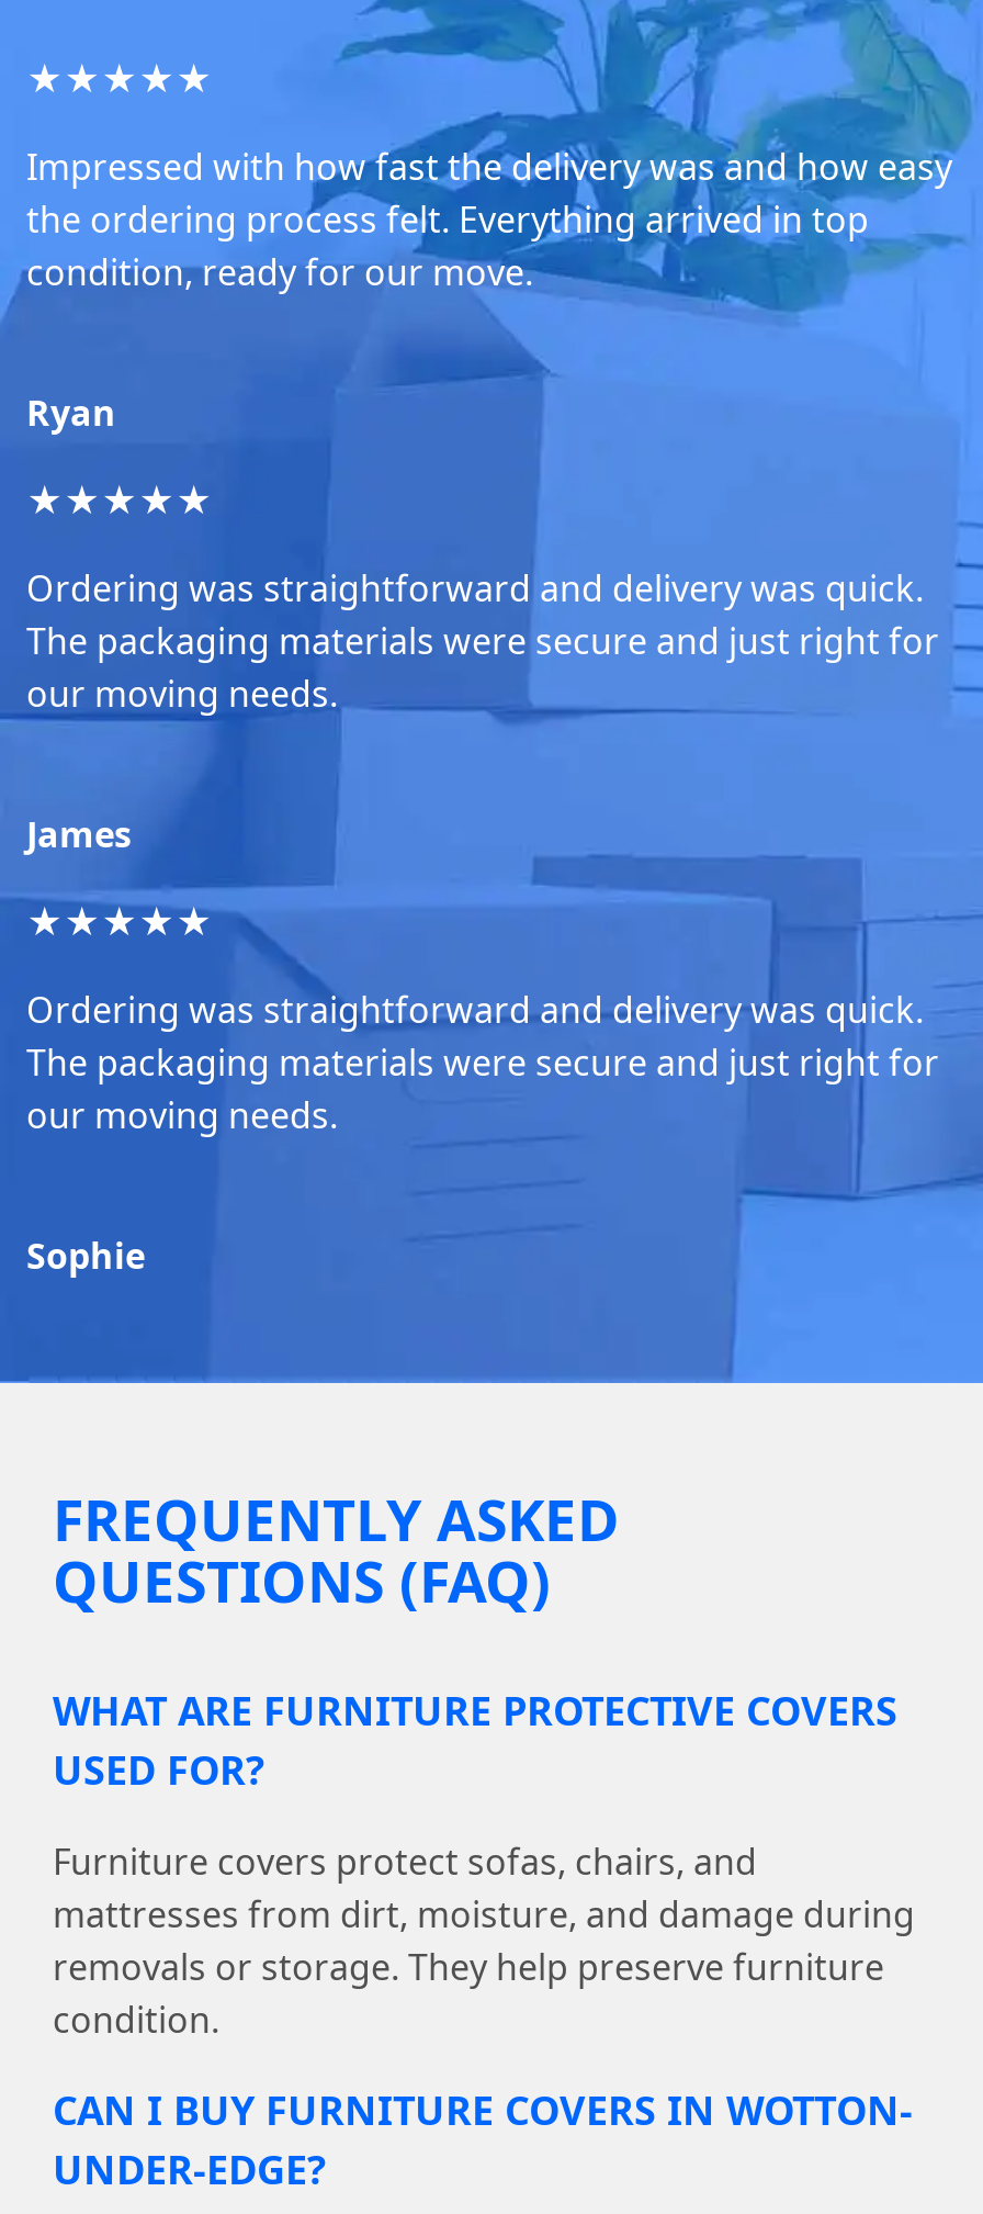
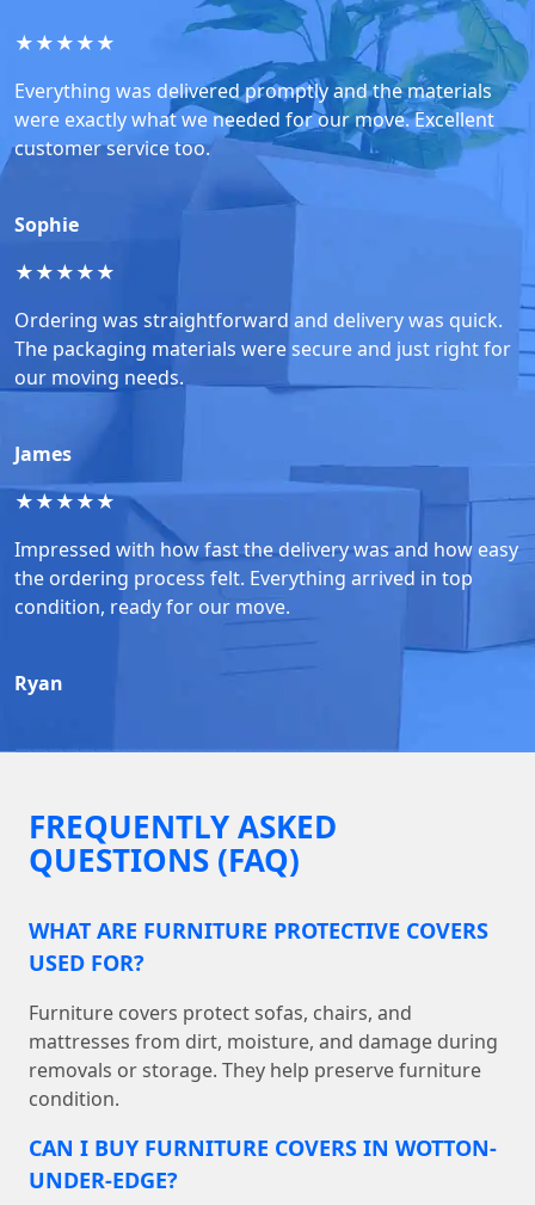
none -> [14,77,494,161] Everything was delivered promptly and the materials | were exactly what we needed for our move. Excellent | customer service too.
moved [26,142,952,296] -> [14,536,518,619]: Impressed with how fast the delivery was and how easy | the ordering process felt. Everything arrived in top | condition, ready for our move.
moved [26,388,116,436] -> [14,670,63,696]: Ryan
[26,985,939,1139] Ordering was straightforward and delivery was quick. | The packaging materials were secure and just right for | our moving needs. -> none
moved [26,1231,145,1279] -> [14,211,79,237]: Sophie

